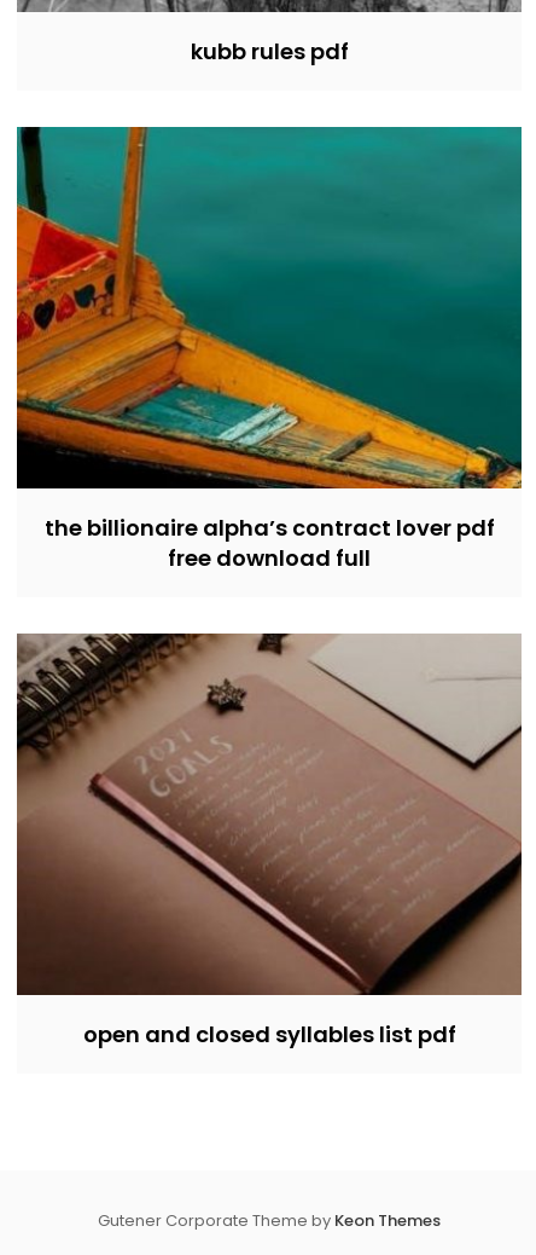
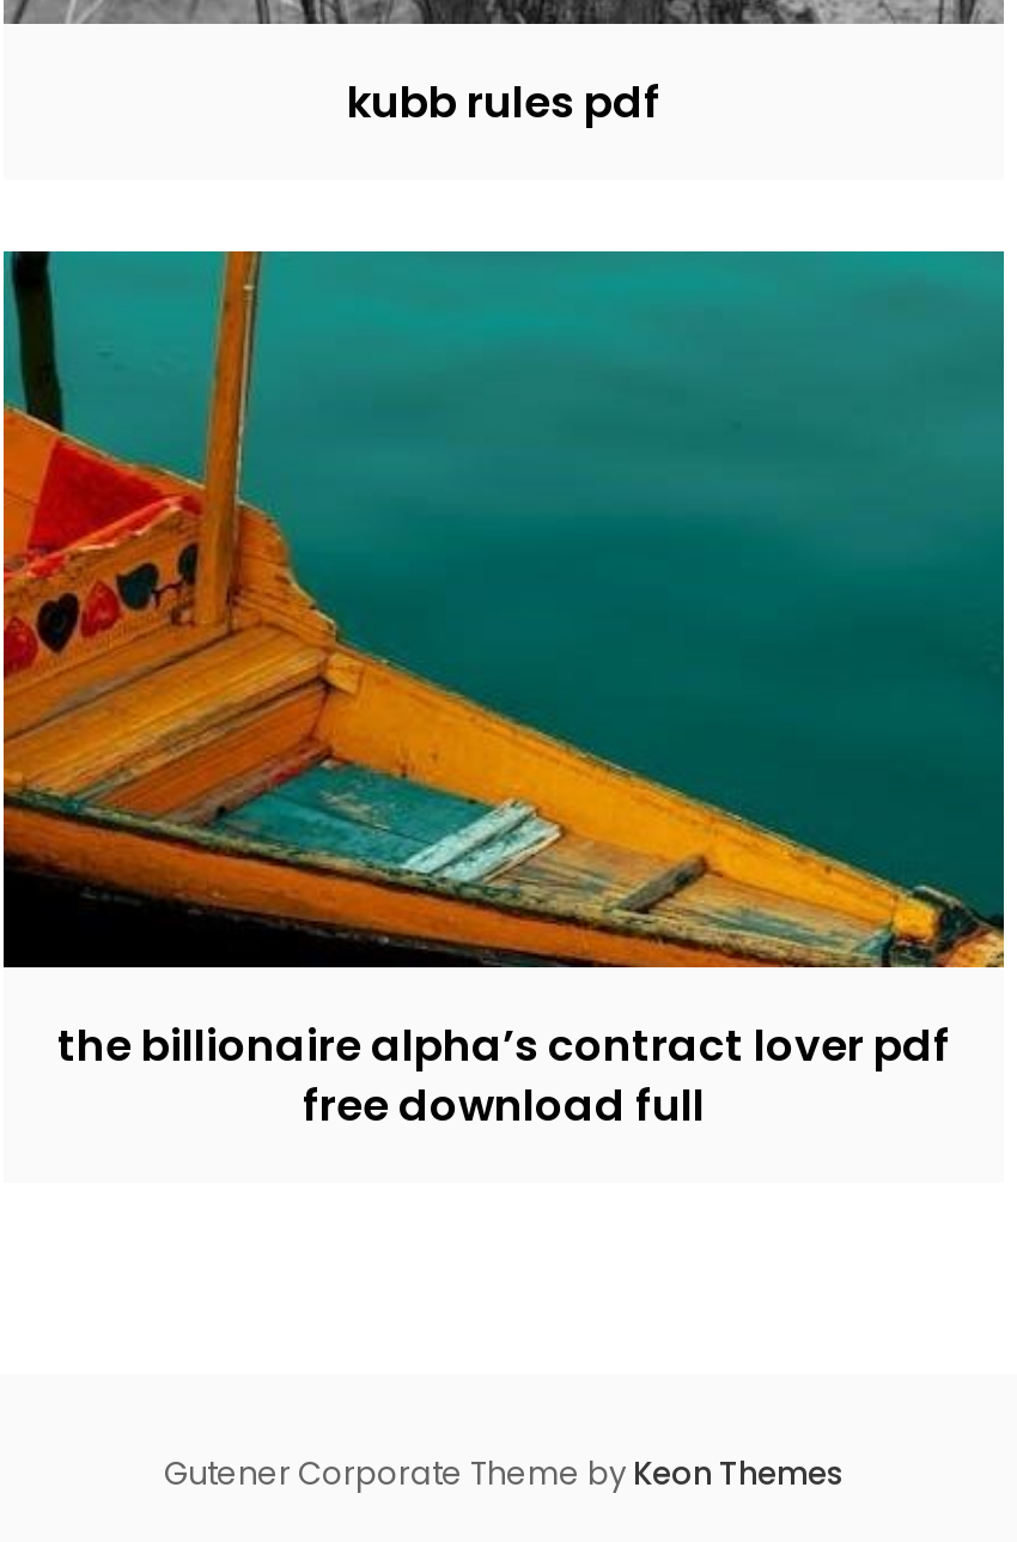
[16,632,523,1049] [image] | open and closed syllables list pdf -> none

